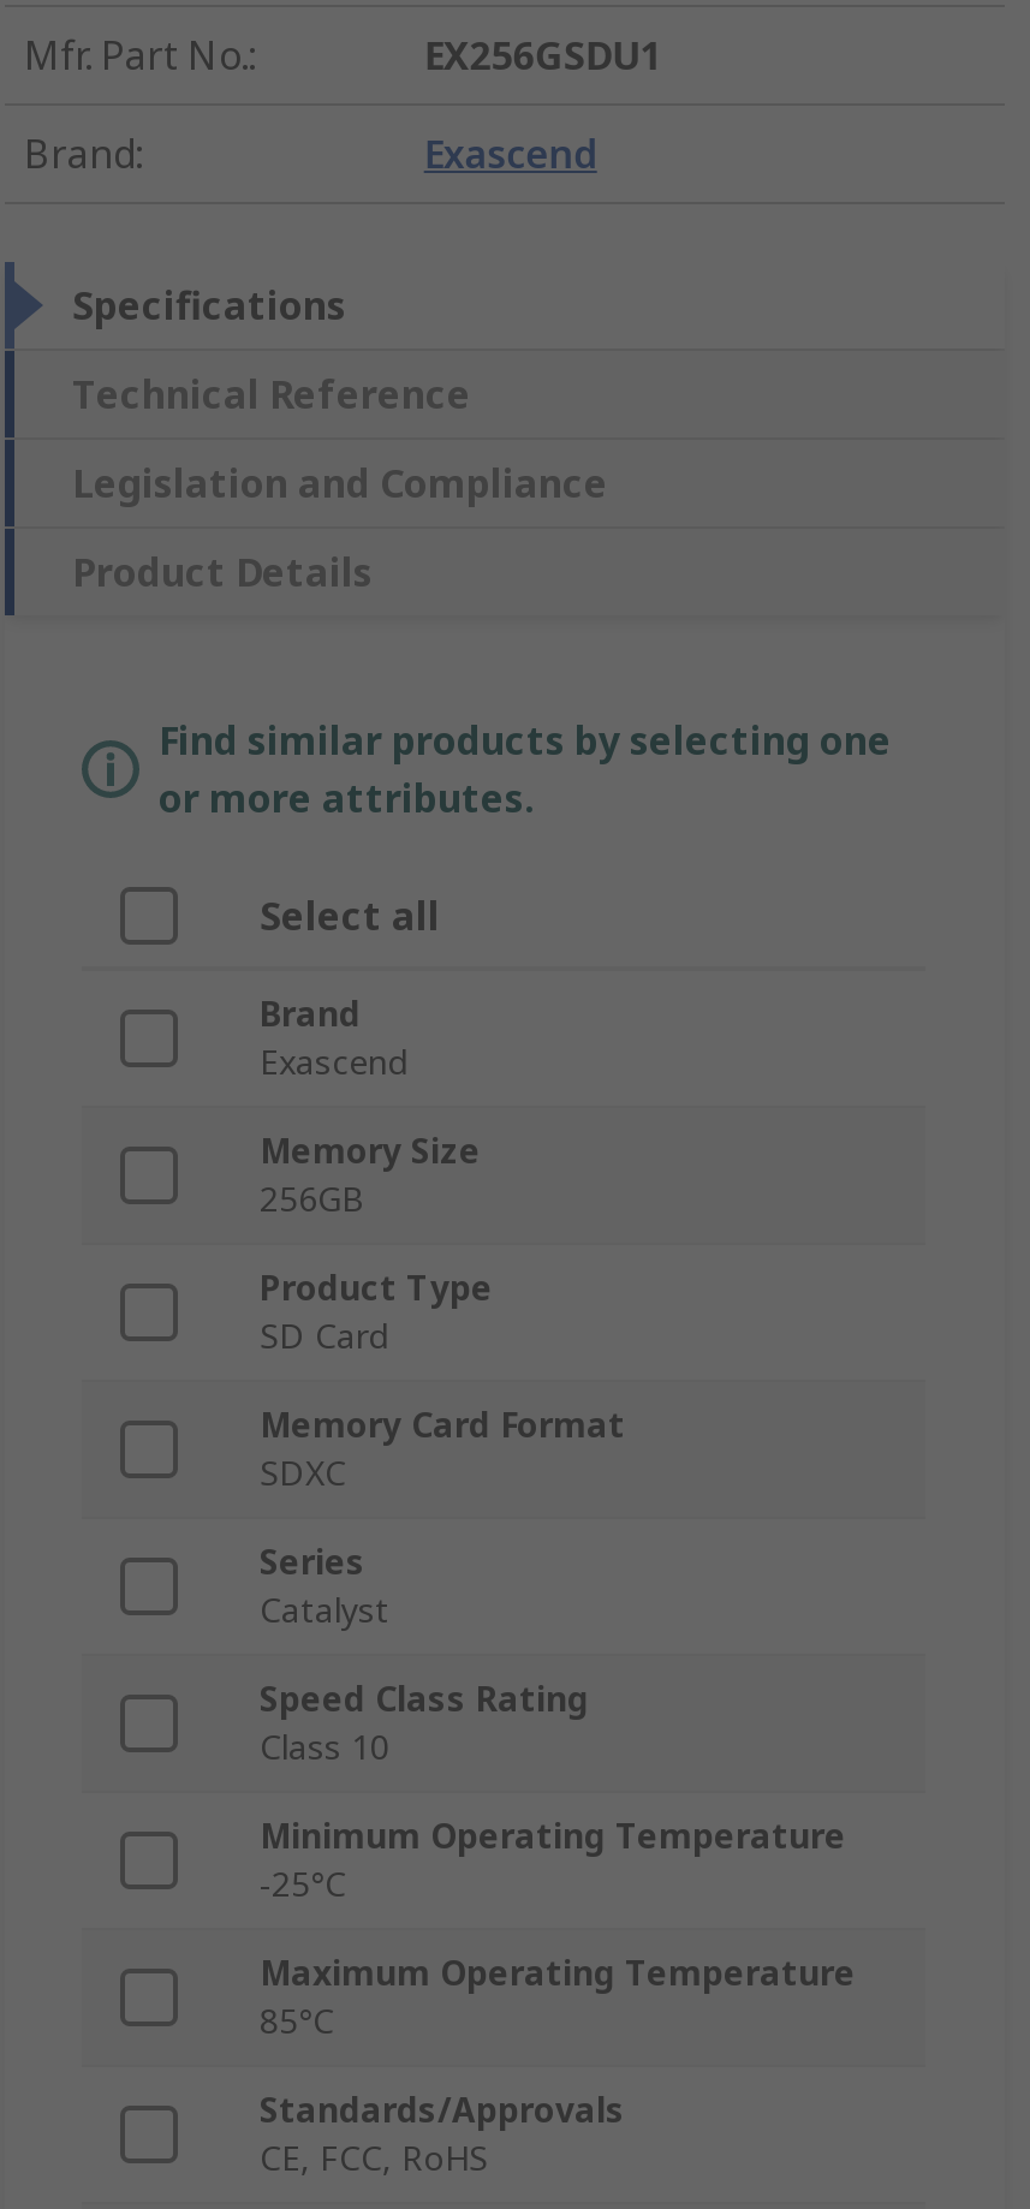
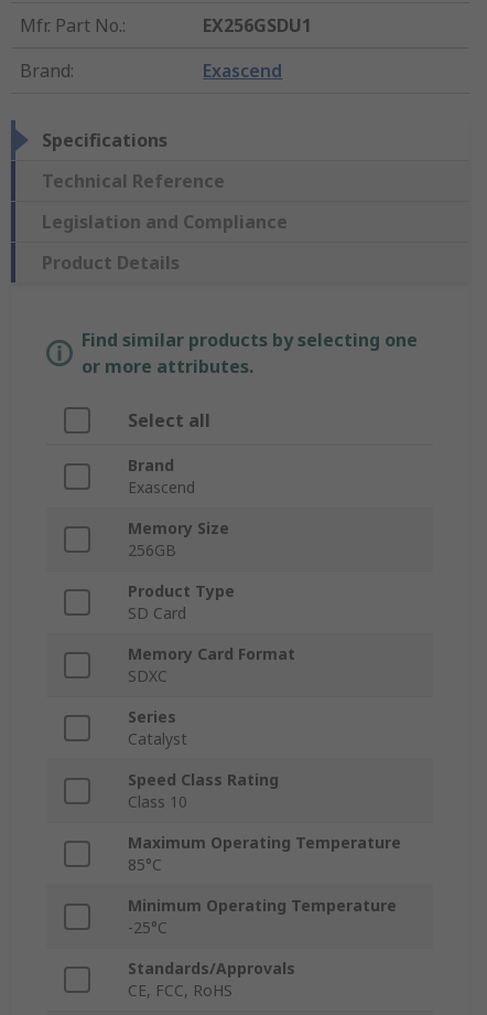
moved [260,1814,846,1907] -> [128,895,397,938]: Minimum Operating Temperature | -25°C
moved [260,1951,856,2044] -> [128,832,401,875]: Maximum Operating Temperature | 85°C

